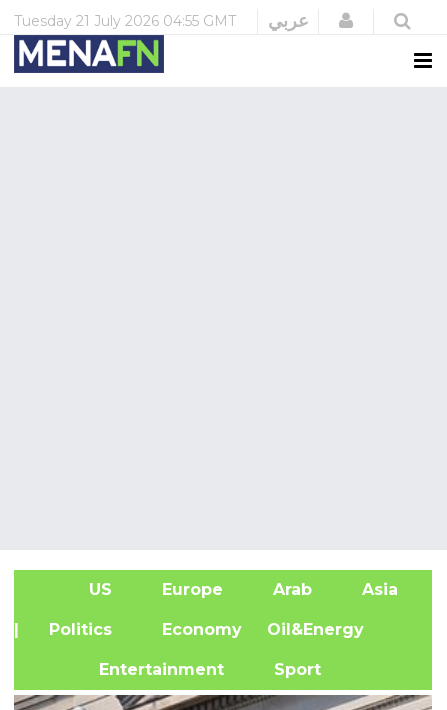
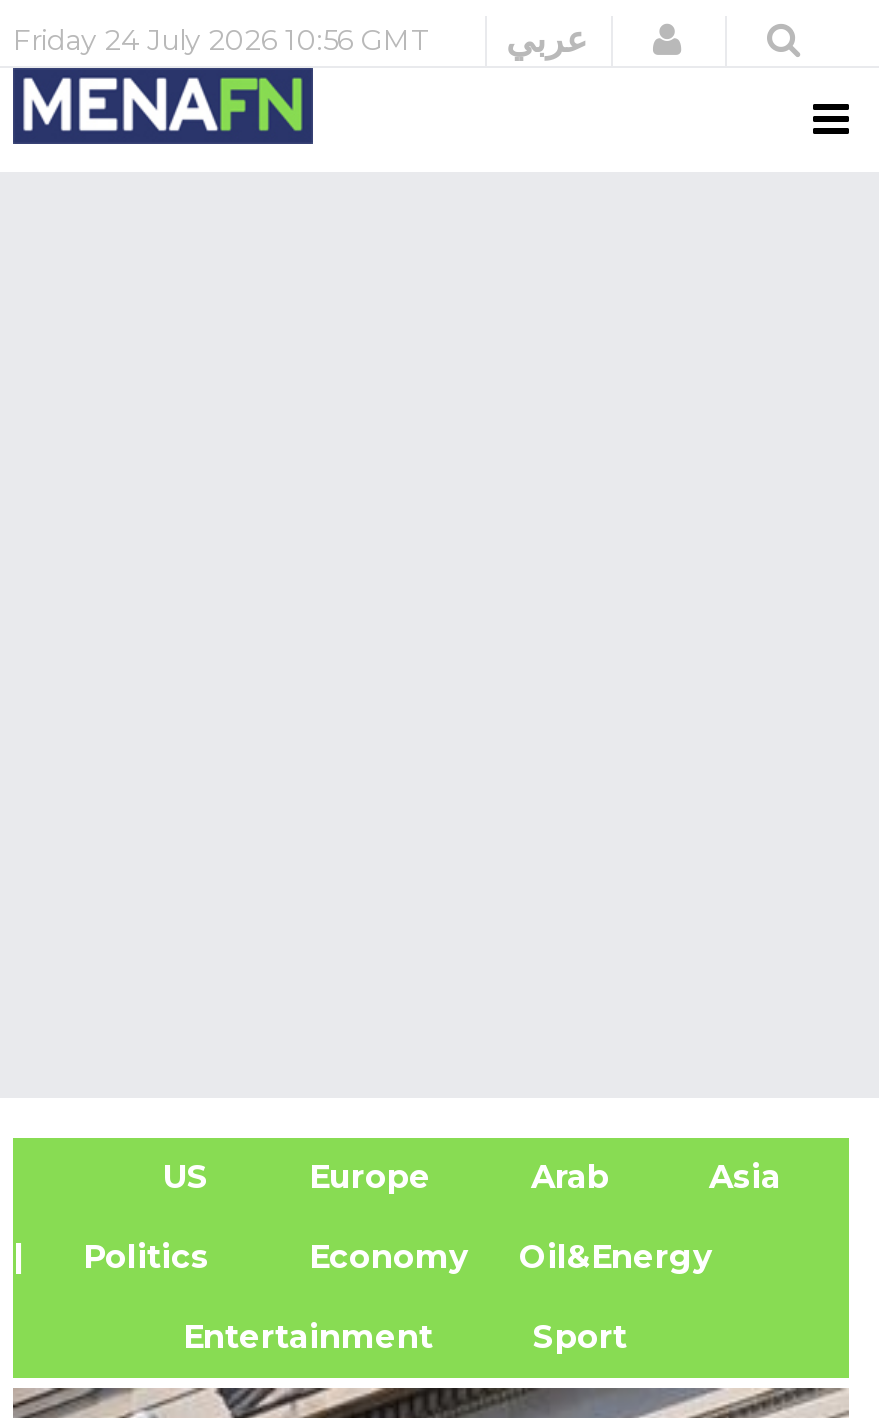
[14,12,236,30] Tuesday 21 July 2026 04:55 GMT -> [13,22,427,58] Friday 24 July 2026 10:56 GMT

